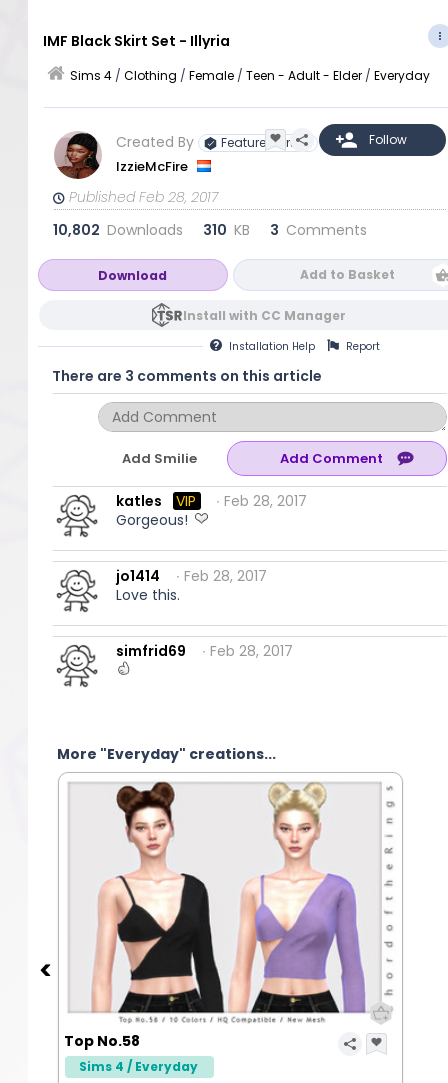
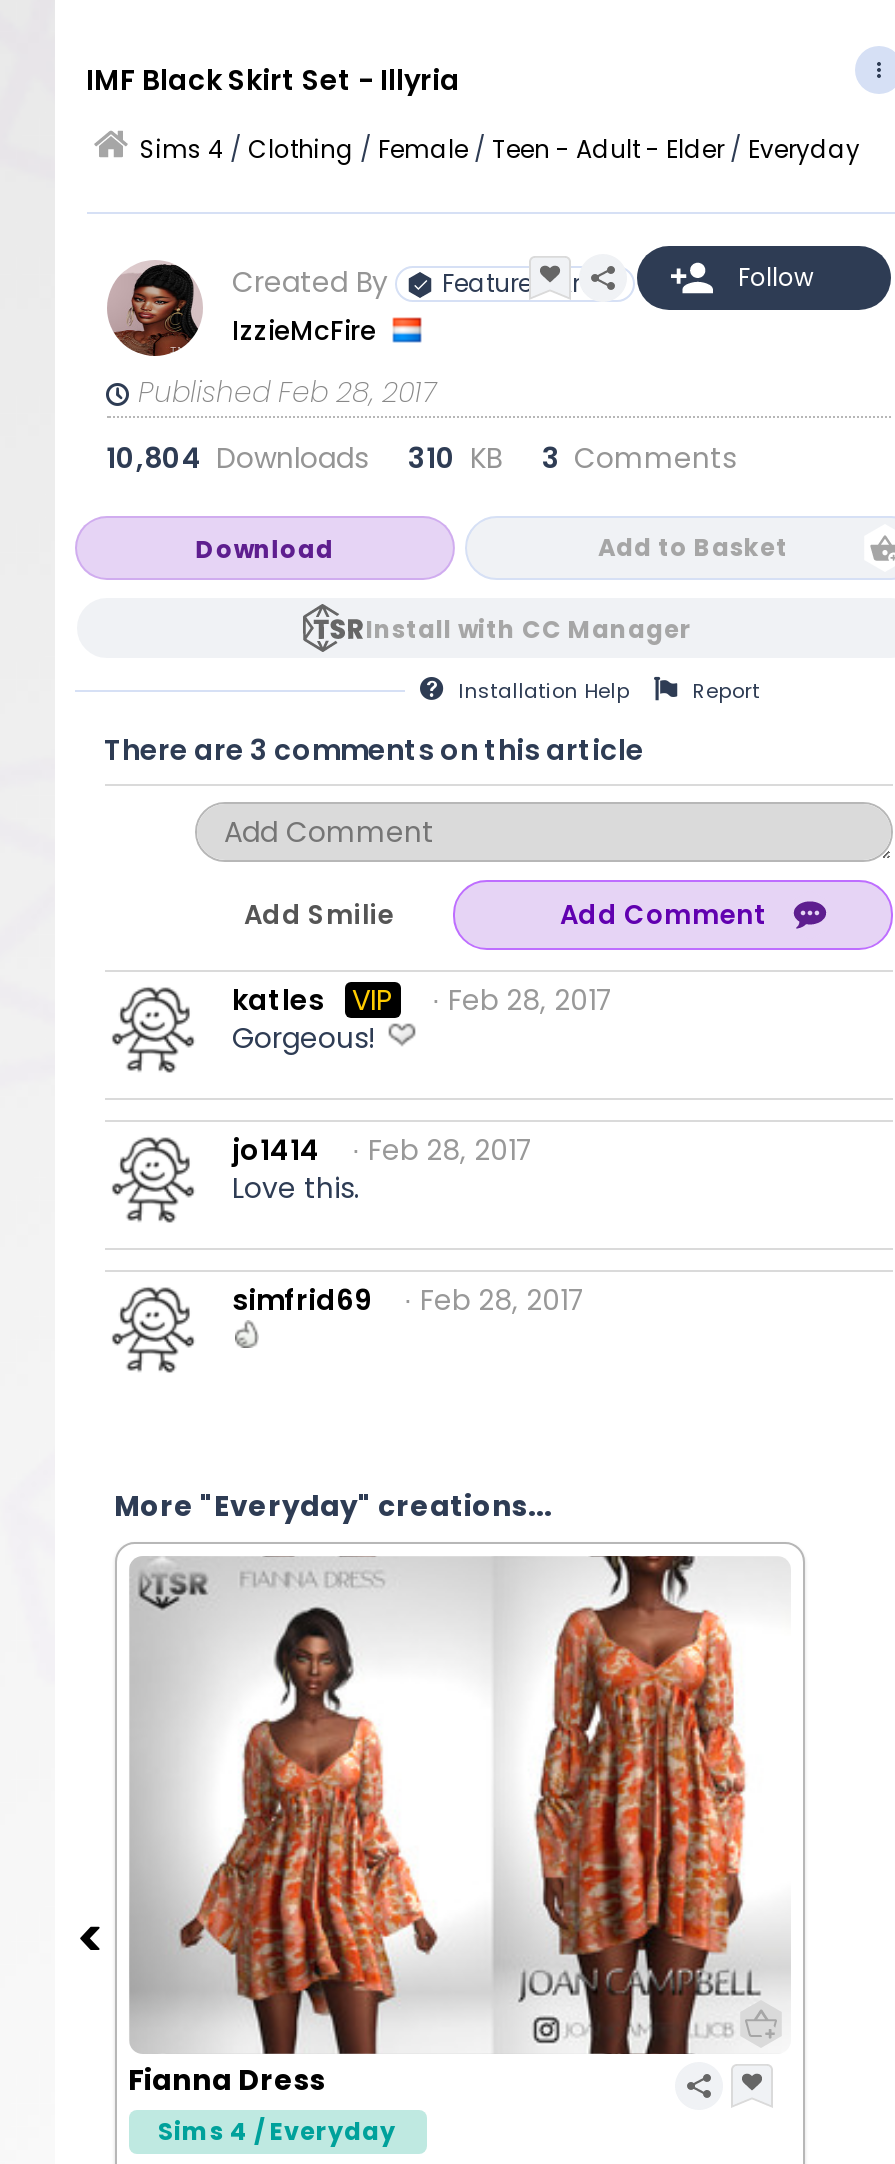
[53,220,367,240] 10,802 Downloads 310 KB 3 Comments -> [106,438,736,478] 10,804 Downloads 310 KB 3 Comments
[64,779,395,1051] [image] | Top No.58 -> [128,1554,789,2100] [image] | Fianna Dress

